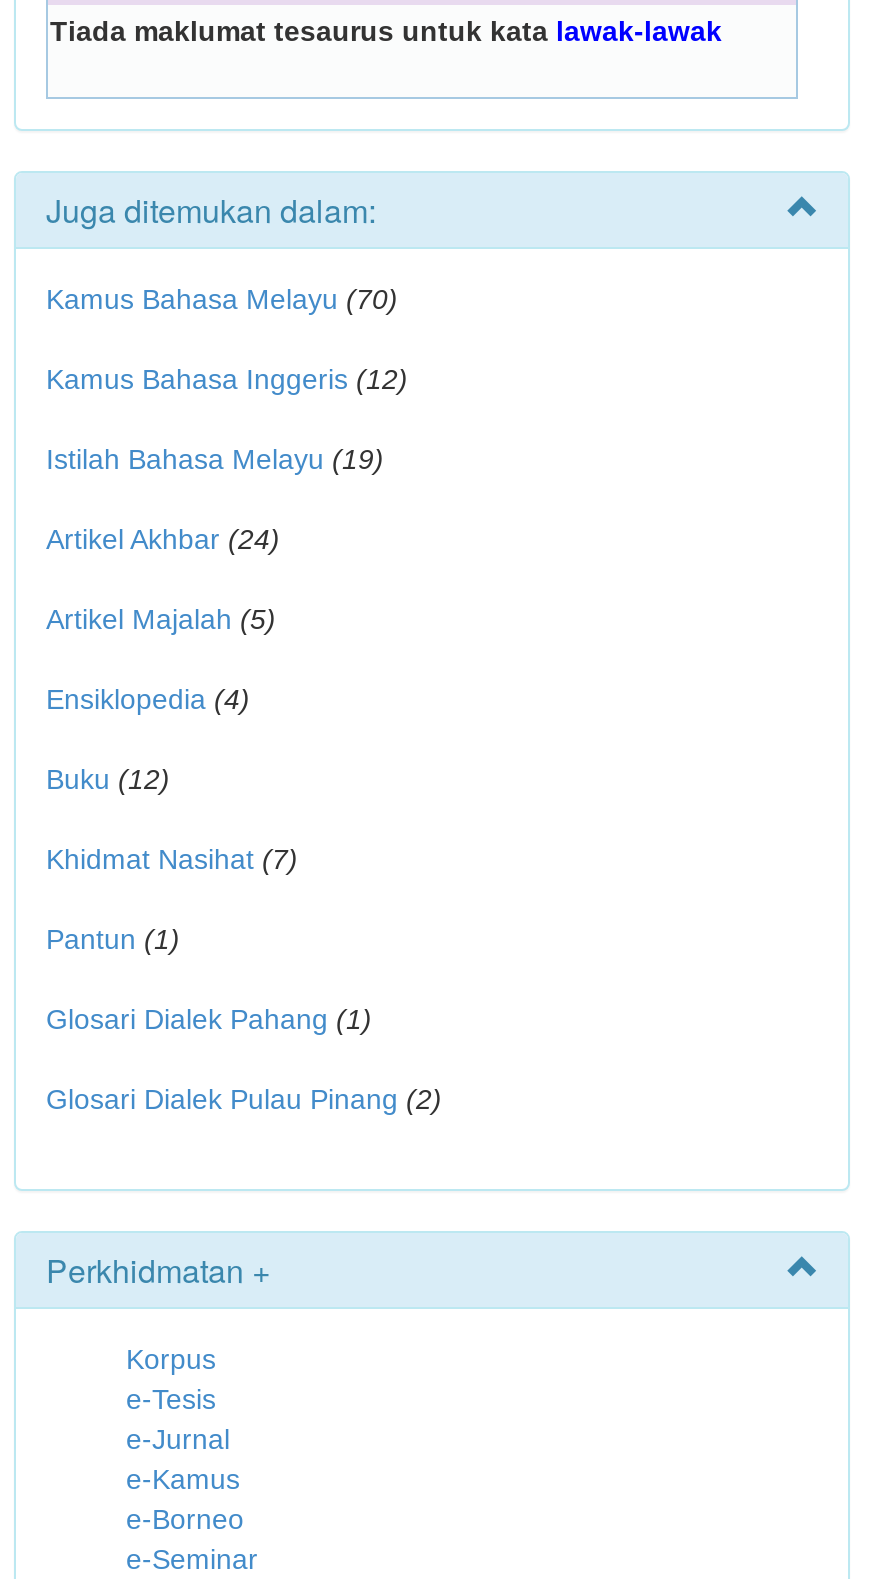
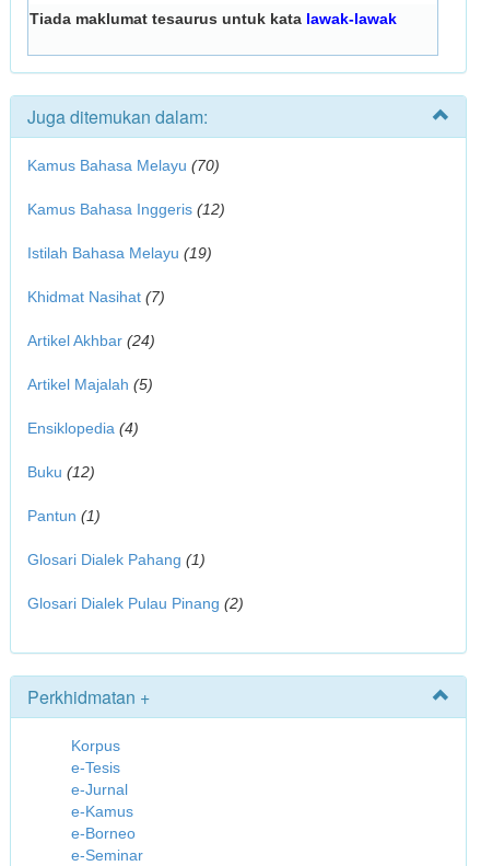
moved [46,523,280,795] -> [27,332,155,481]: Artikel Akhbar (24) | Artikel Majalah (5) | Ensiklopedia (4) | Buku (12)
moved [46,843,298,875] -> [27,288,165,305]: Khidmat Nasihat (7)

